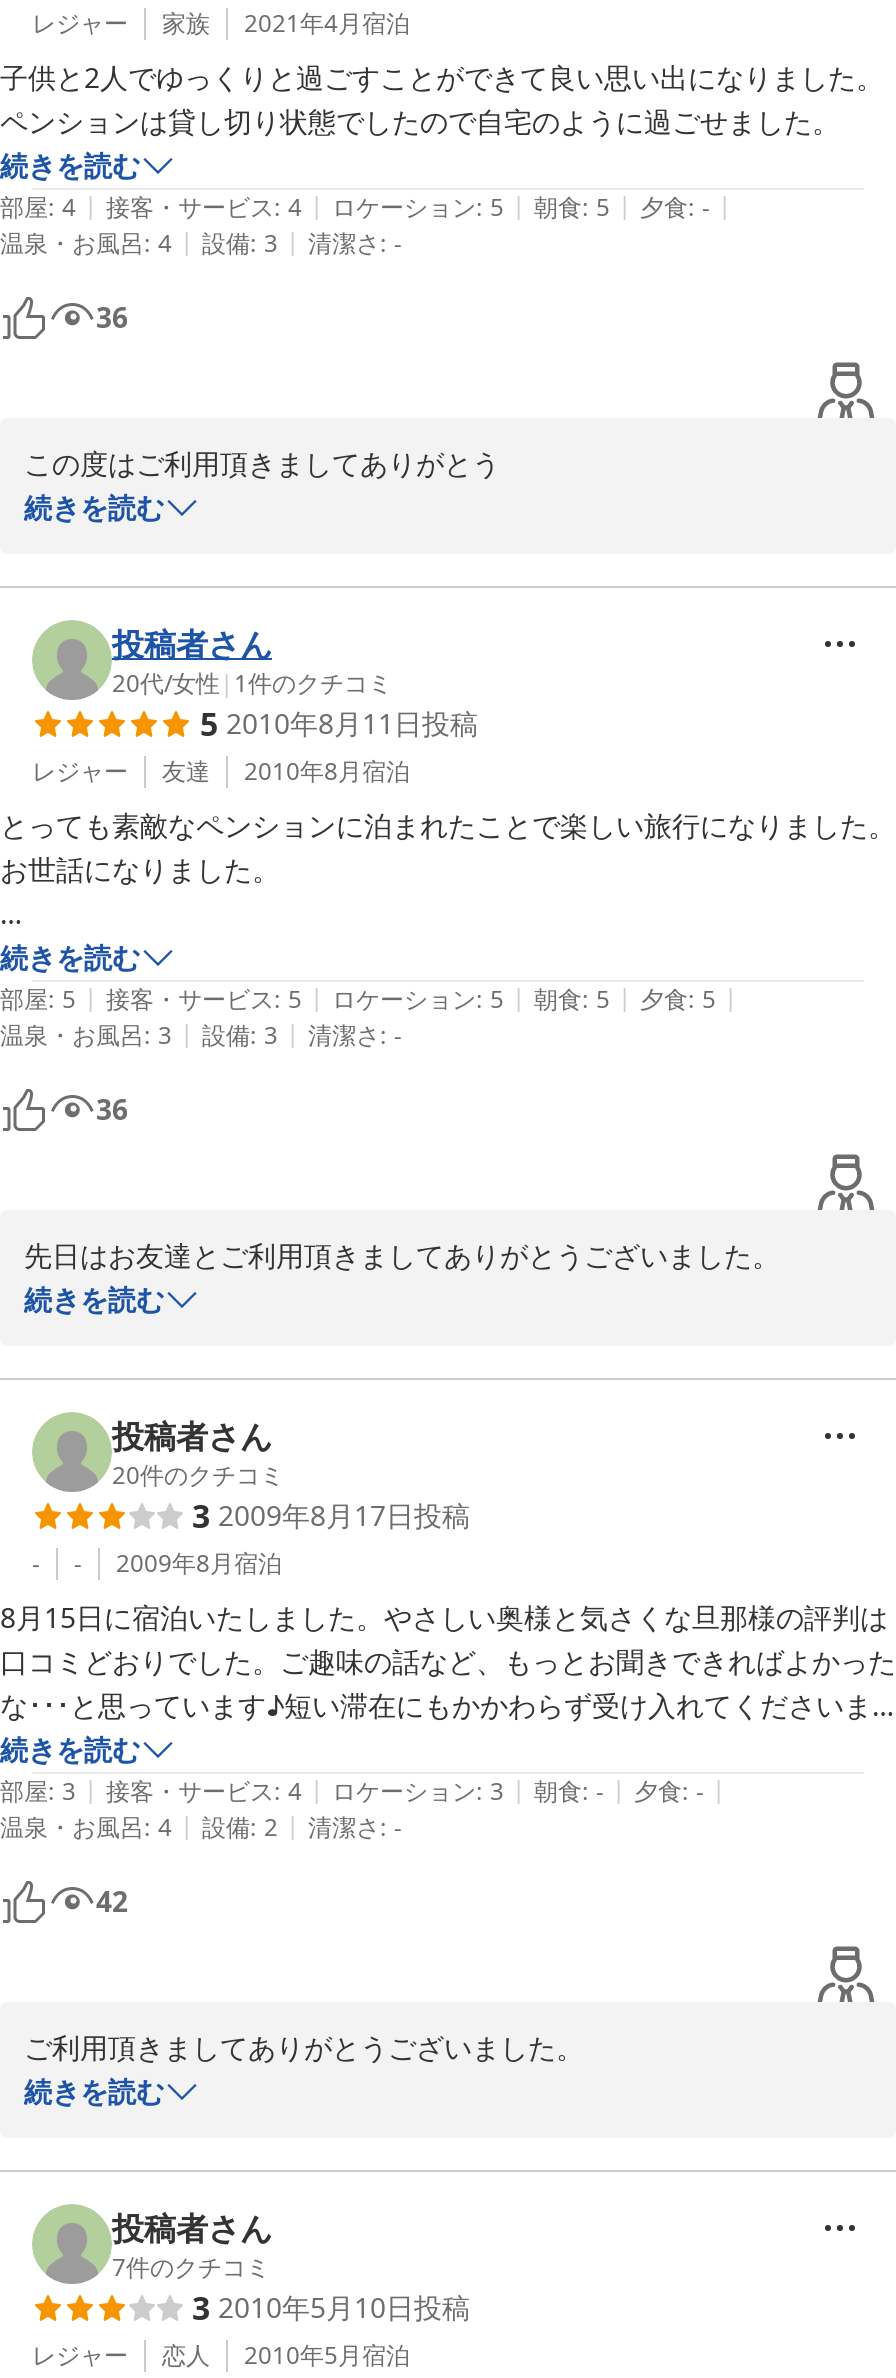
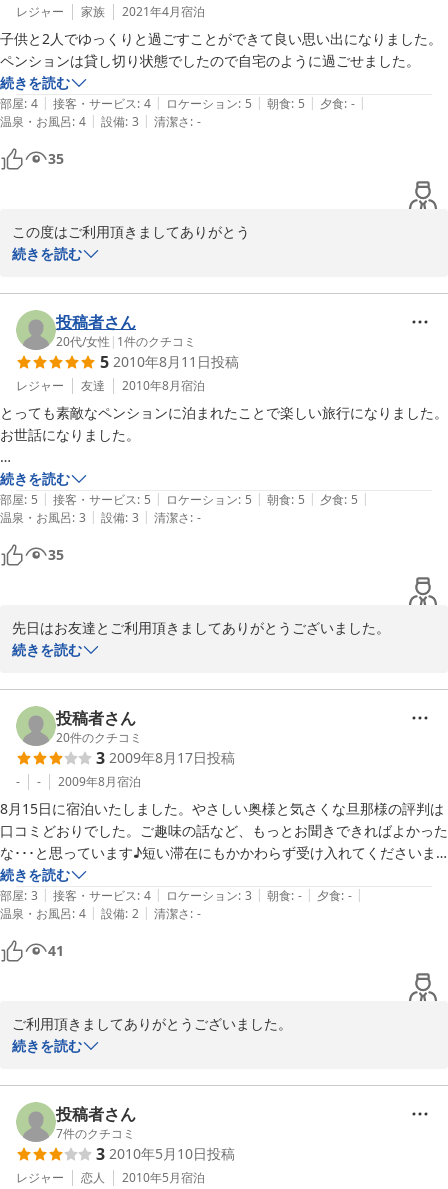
[96,298,128,336] 36 -> [48,149,64,168] 35
[96,1090,128,1128] 36 -> [48,545,64,564] 35
[96,1882,128,1920] 42 -> [48,941,64,960] 41

